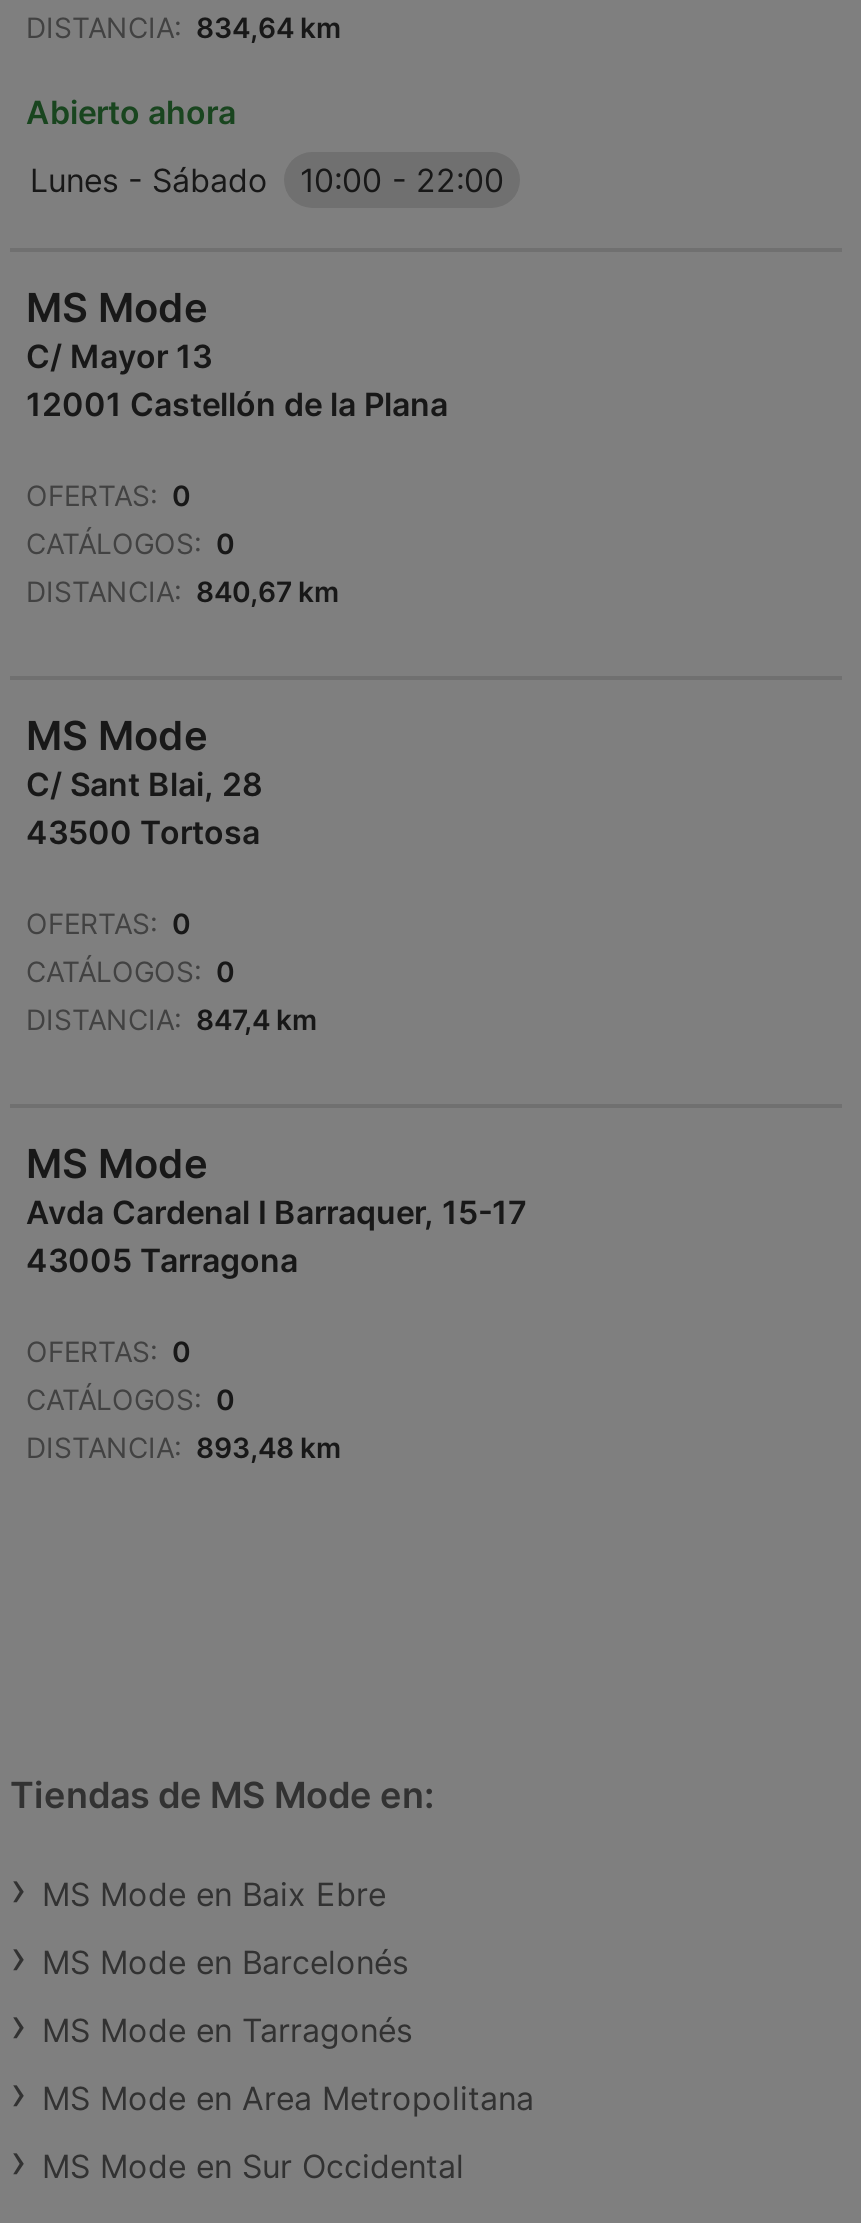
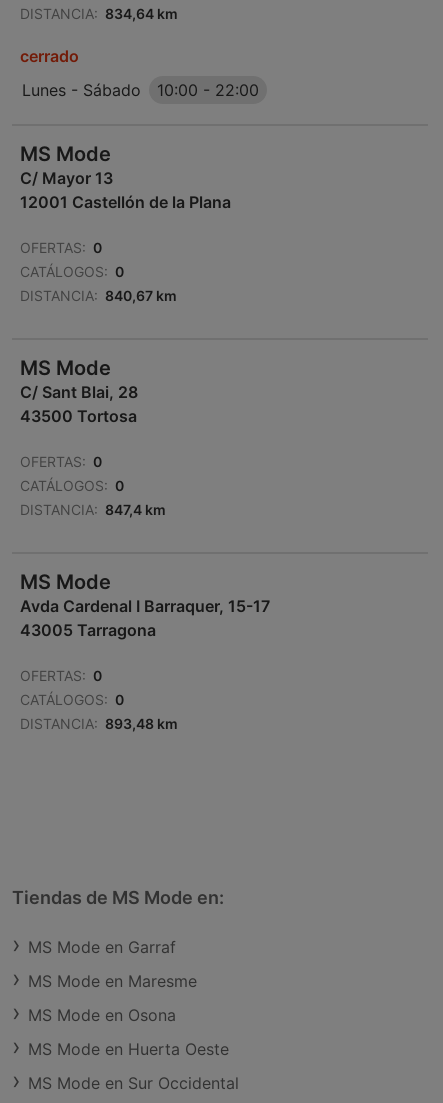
[26,92,236,132] Abierto ahora -> [20,46,79,66] cerrado
[42,1874,386,1914] MS Mode en Baix Ebre -> [28,937,176,957] MS Mode en Garraf
[42,1942,408,1982] MS Mode en Barcelonés -> [28,971,197,991] MS Mode en Maresme
[42,2010,412,2050] MS Mode en Tarragonés -> [28,1005,176,1025] MS Mode en Osona
[42,2078,534,2118] MS Mode en Area Metropolitana -> [28,1039,229,1059] MS Mode en Huerta Oeste

